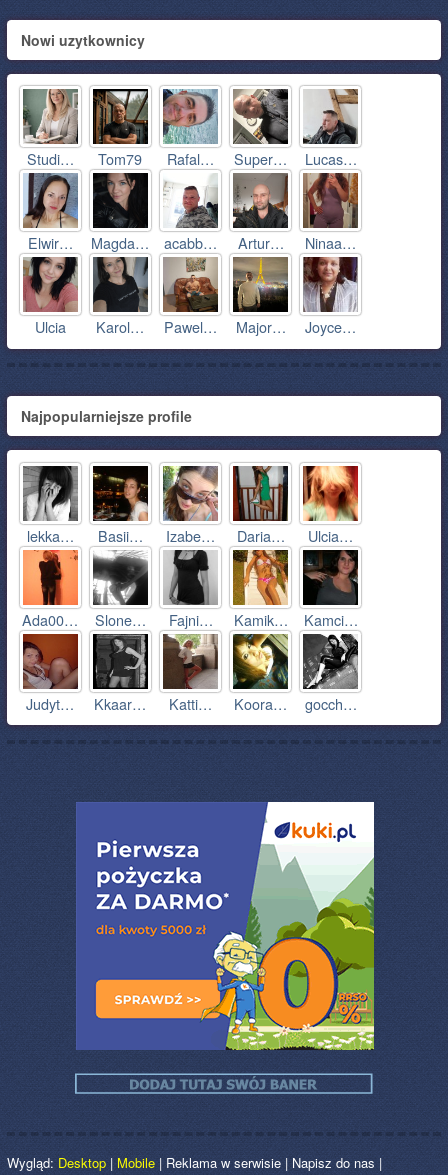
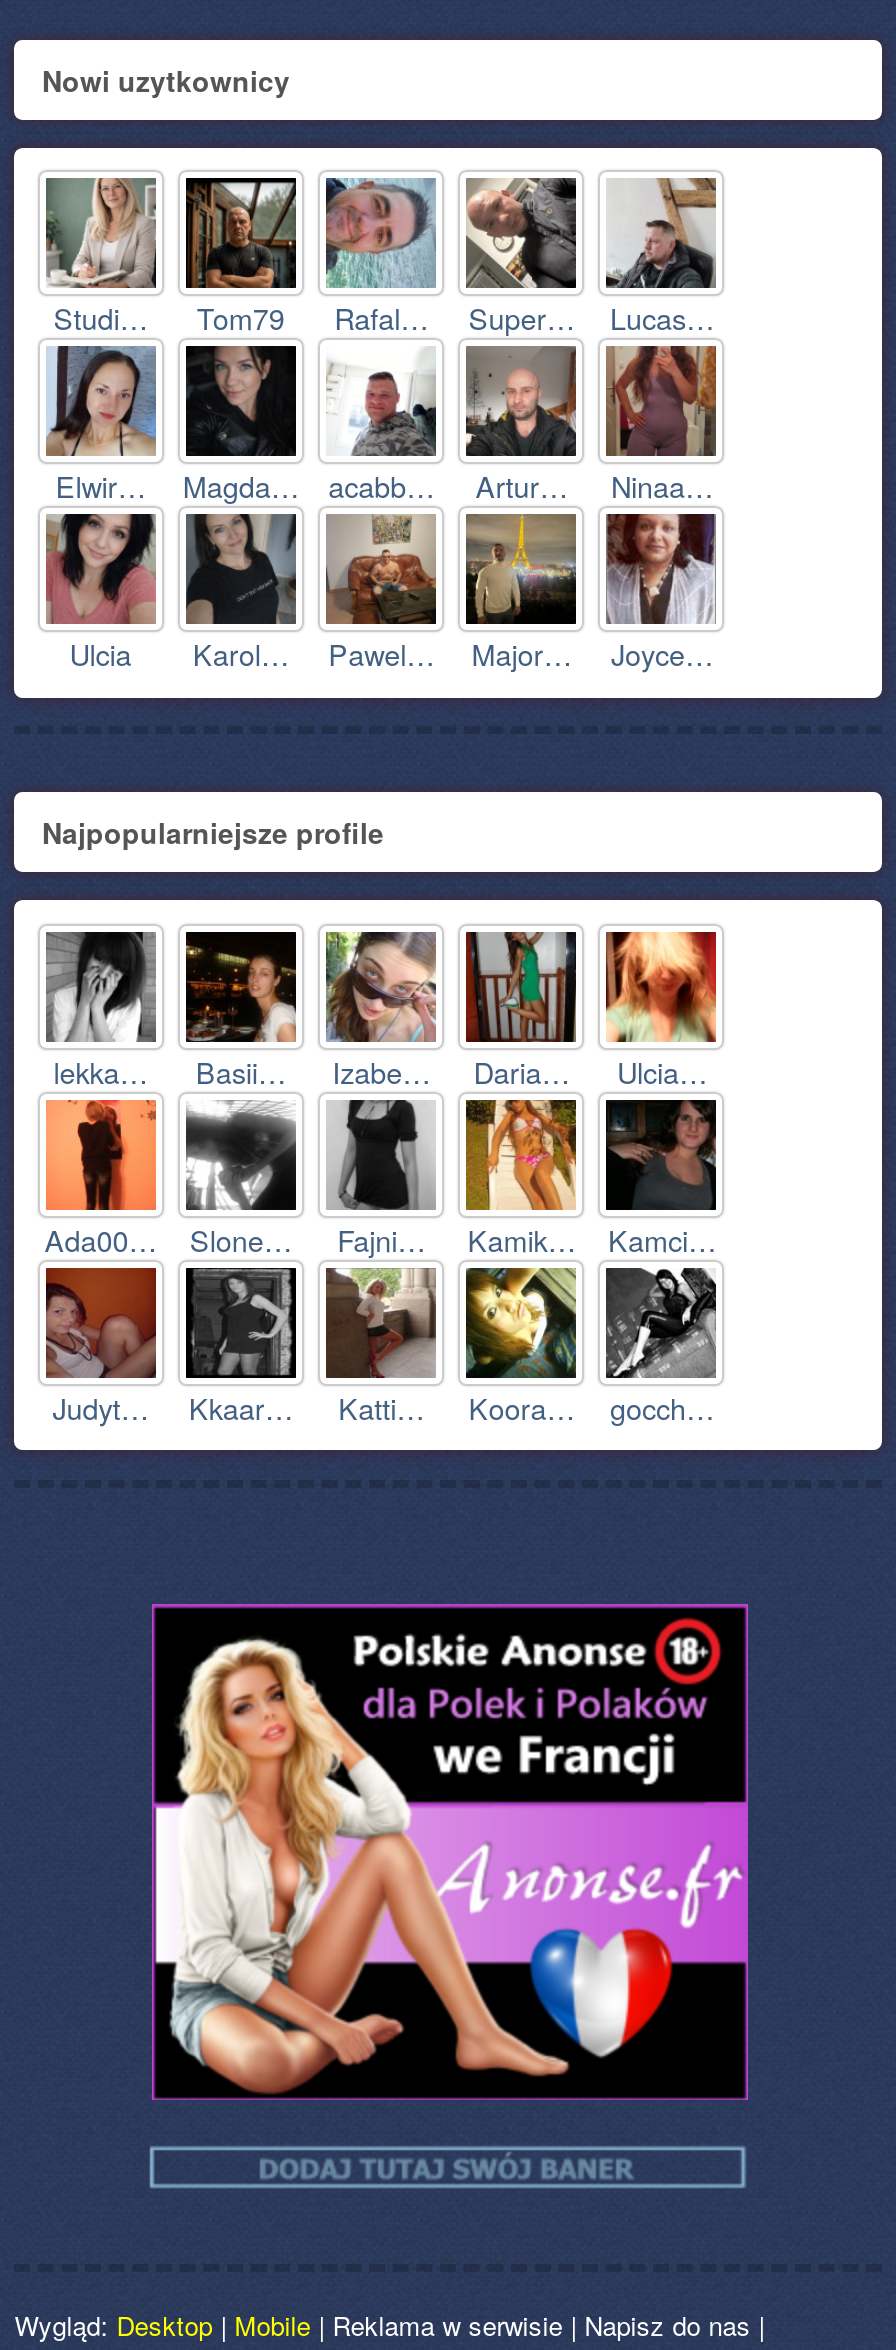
[77,801,375,1051] [image] -> [152,1604,750,2100] [image]

